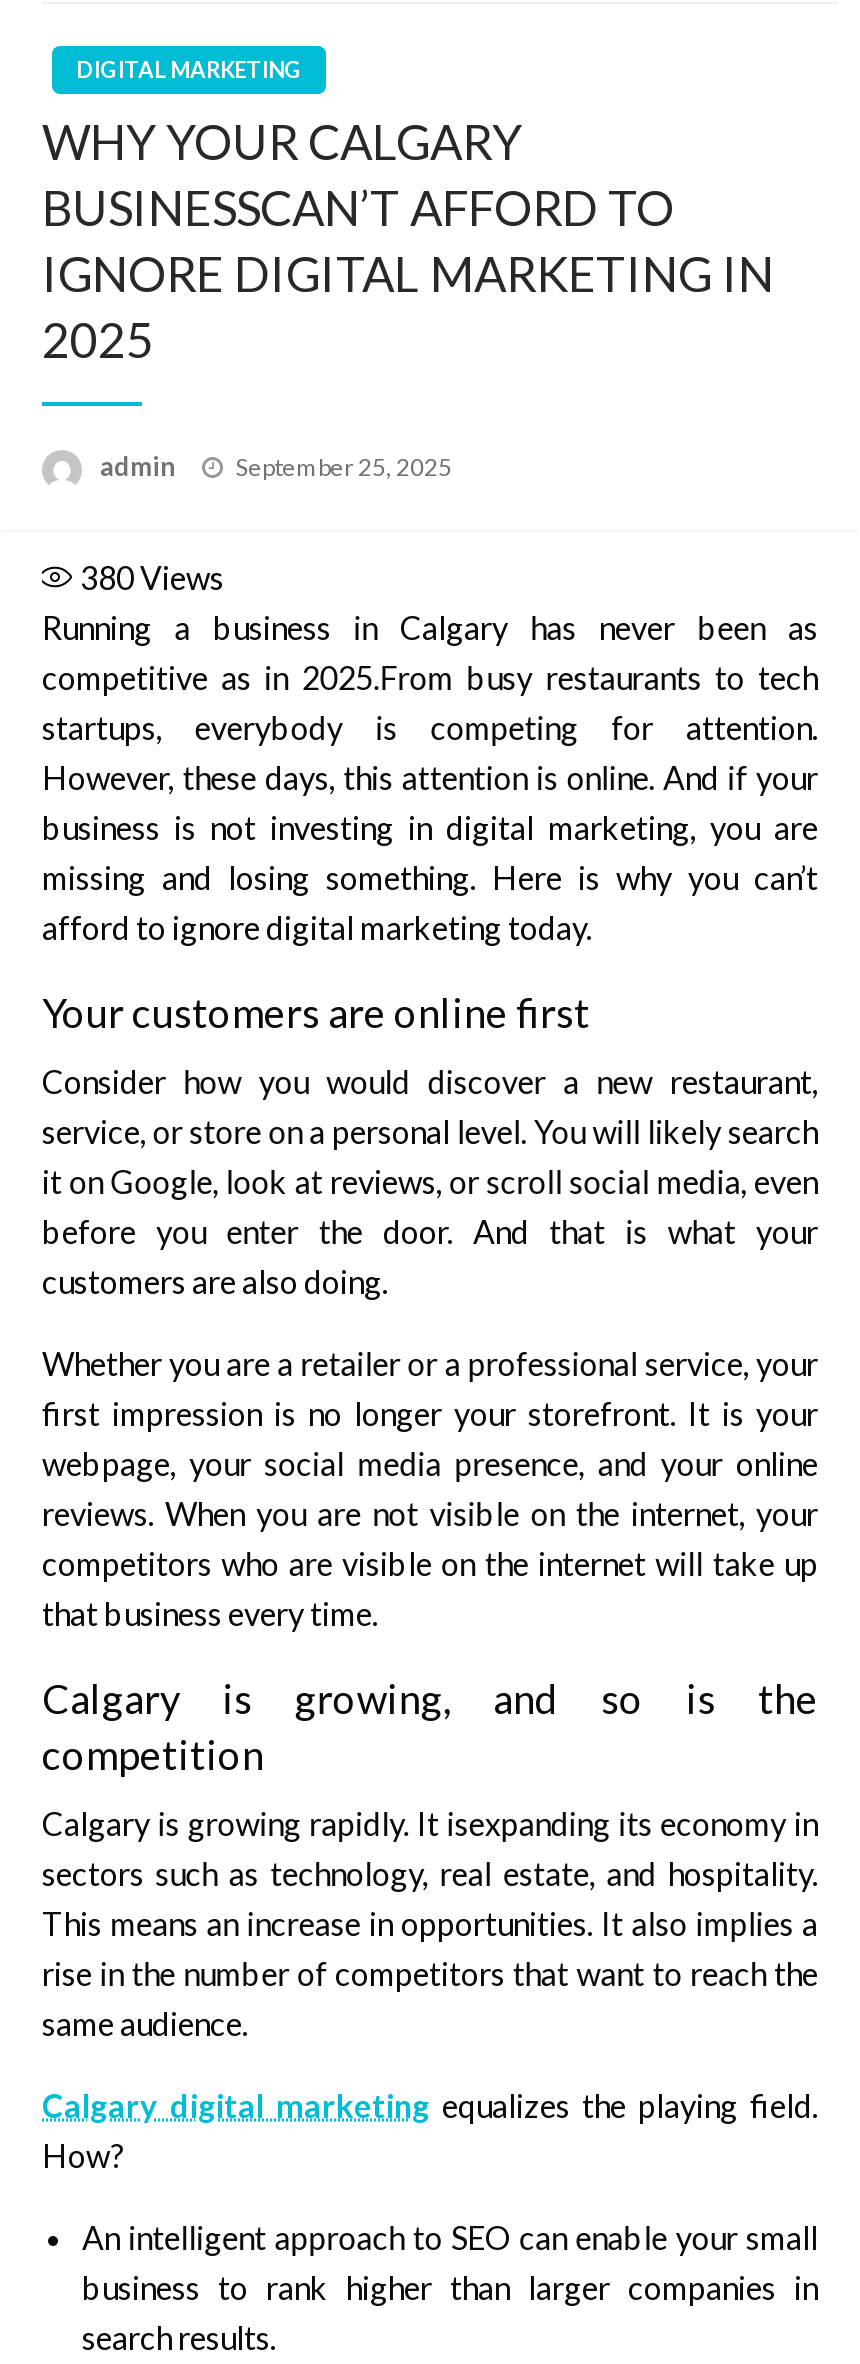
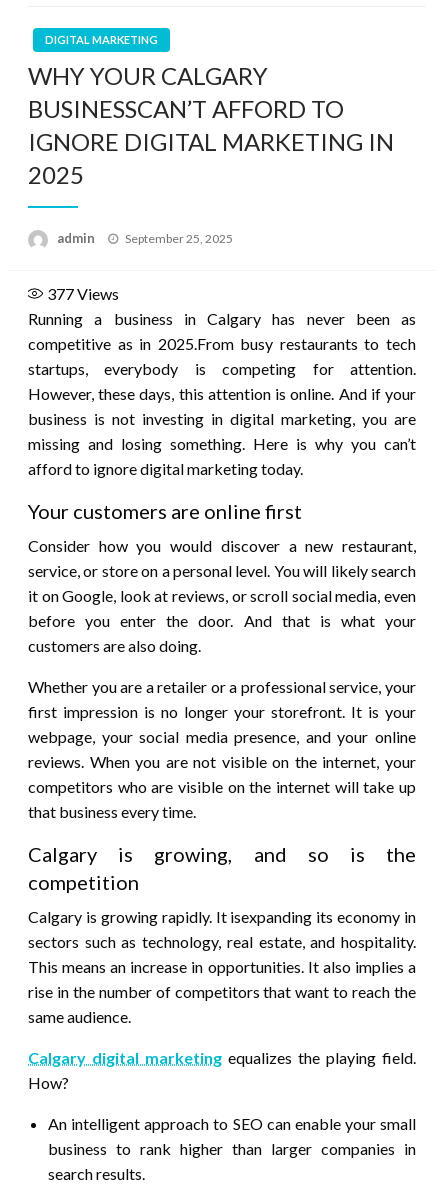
[80,557,224,595] 380Views -> [47,284,119,303] 377Views

